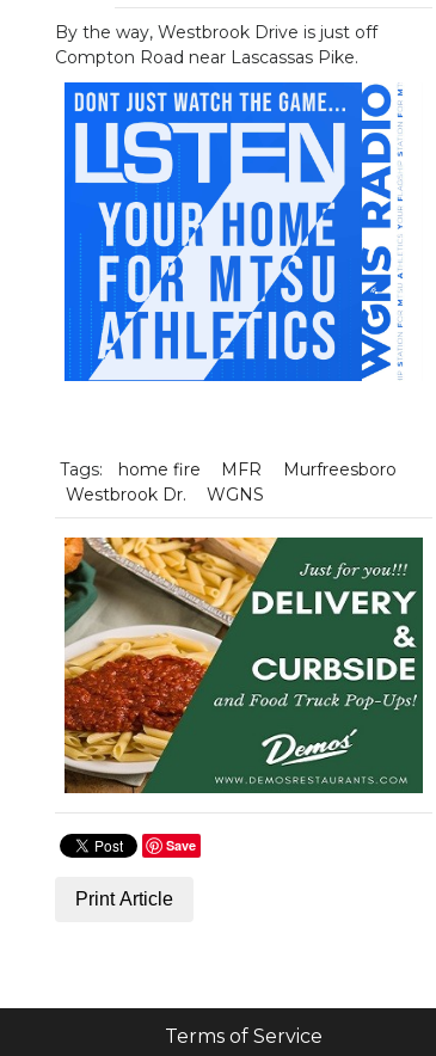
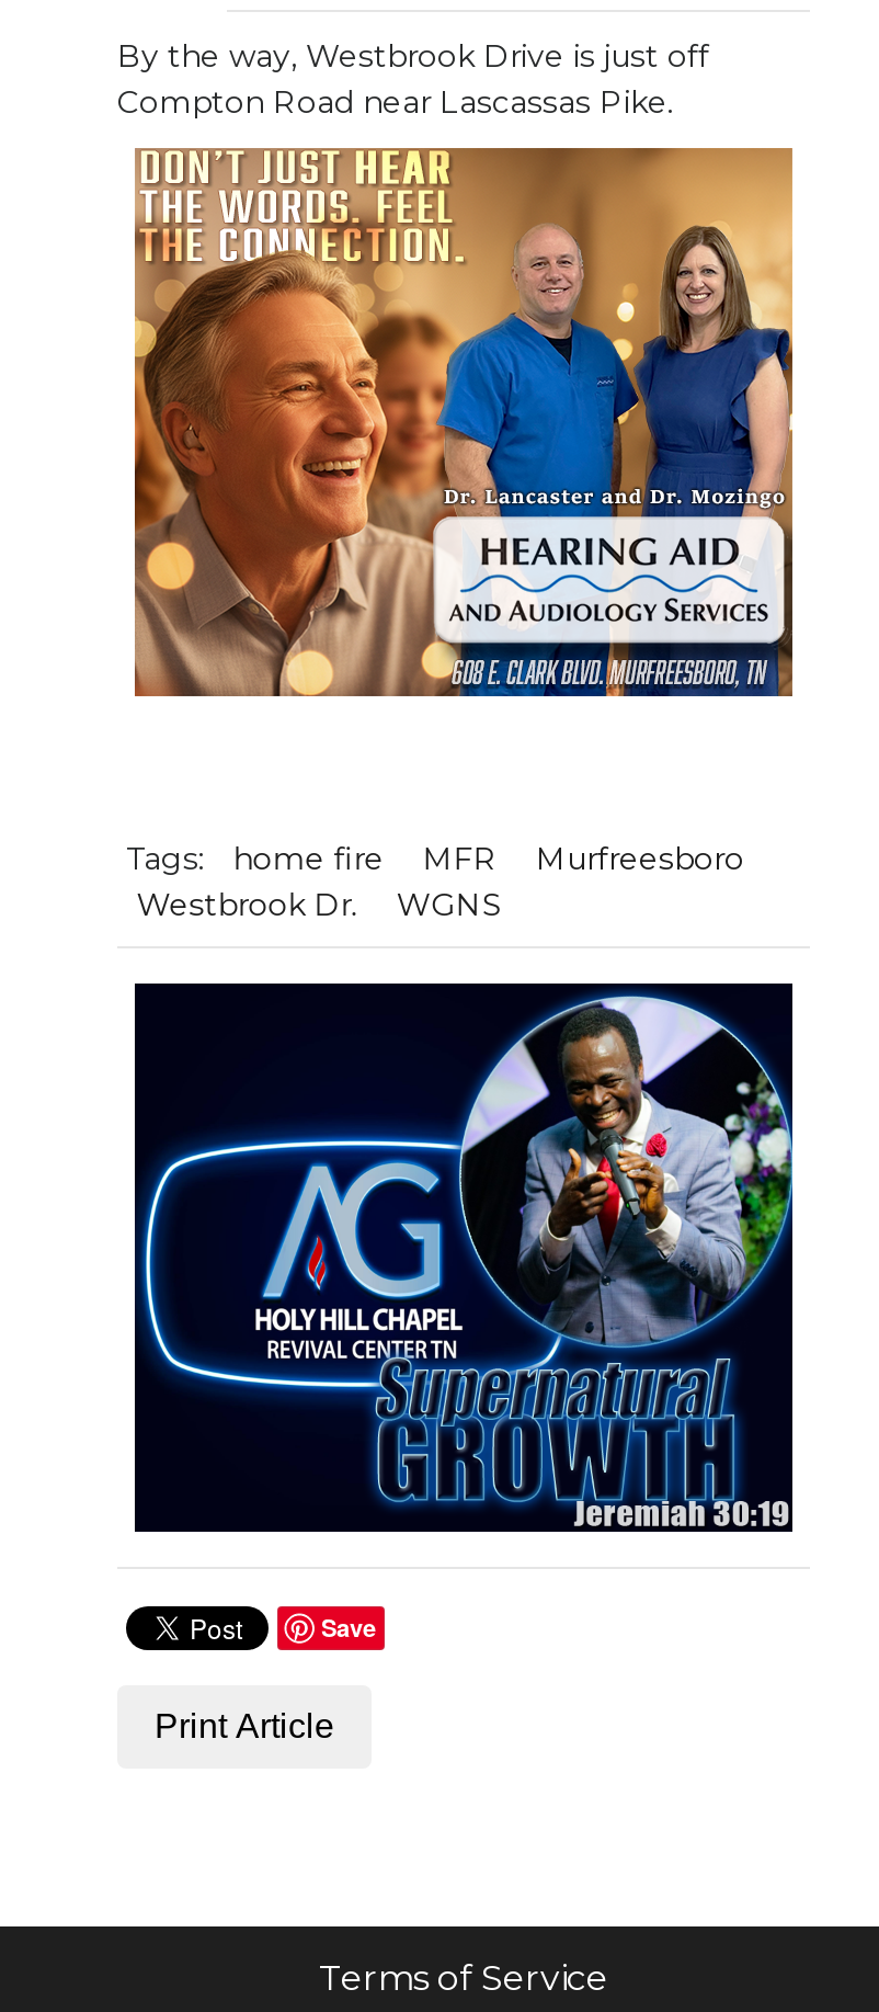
[63,81,423,382] [image] -> [133,146,795,698] [image]
[63,536,423,794] [image] -> [133,981,795,1534] [image]

